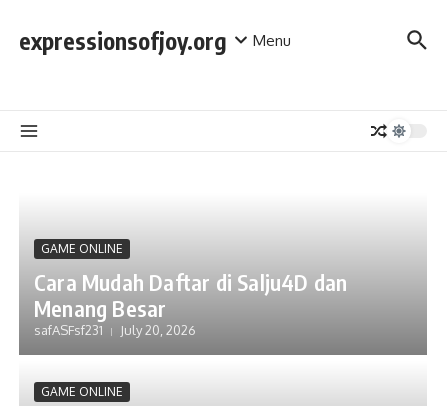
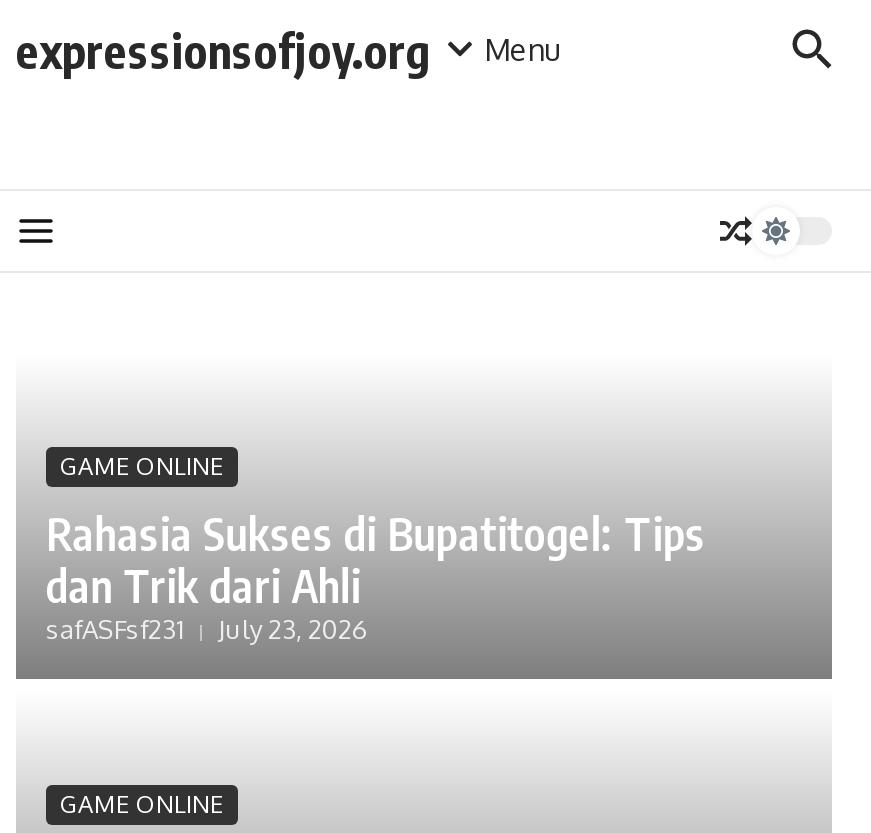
[34,268,347,322] Cara Mudah Daftar di Salju4D dan | Menang Besar -> [46,506,706,614] Rahasia Sukses di Bupatitogel: Tips | dan Trik dari Ahli
[34,322,196,338] safASFsf231 July 20, 2026 -> [46,614,368,646] safASFsf231 July 23, 2026

